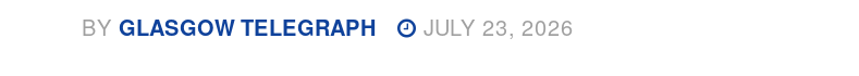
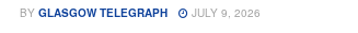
[82,11,574,41] BY GLASGOW TELEGRAPH JULY 23, 2026 -> [20,5,261,20] BY GLASGOW TELEGRAPH JULY 9, 2026

